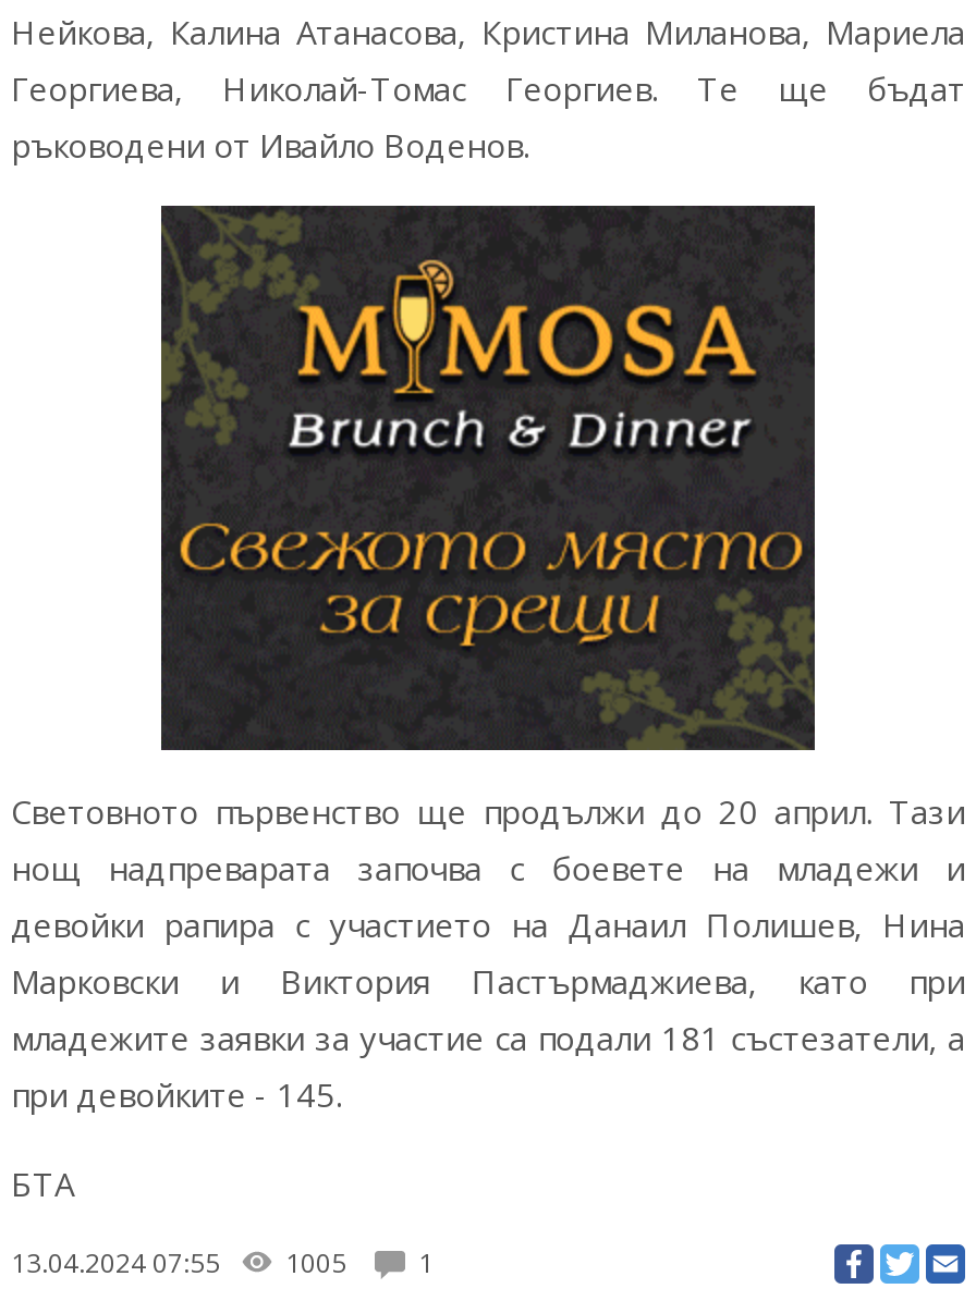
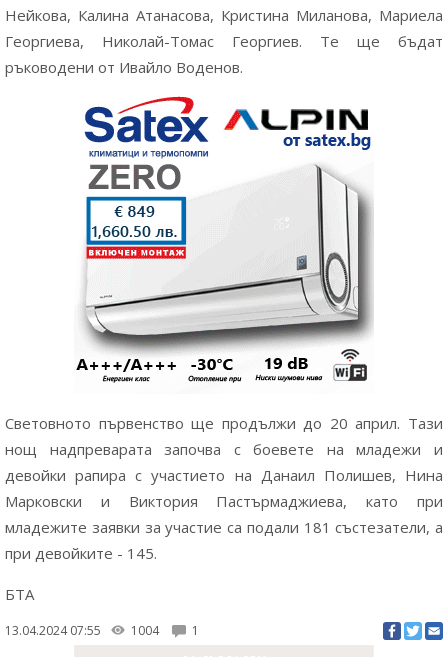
[159,204,817,752] [image] -> [74,96,374,384] [image]
[11,1244,434,1281] 13.04.2024 07:55 1005 1 -> [5,622,199,639] 13.04.2024 07:55 1004 1

